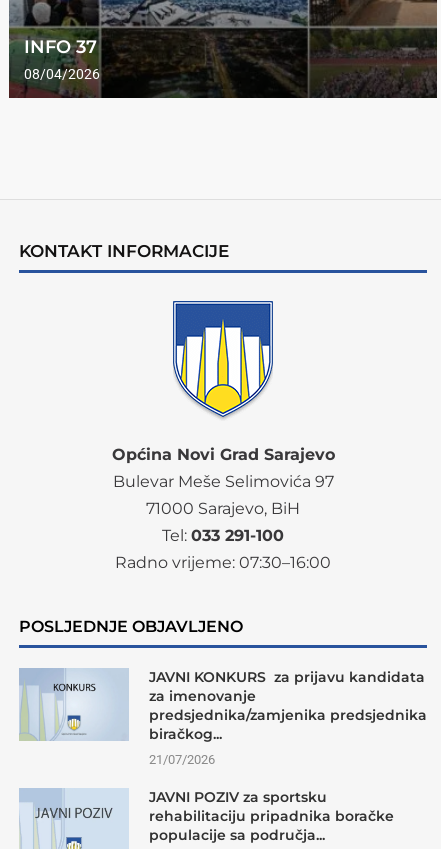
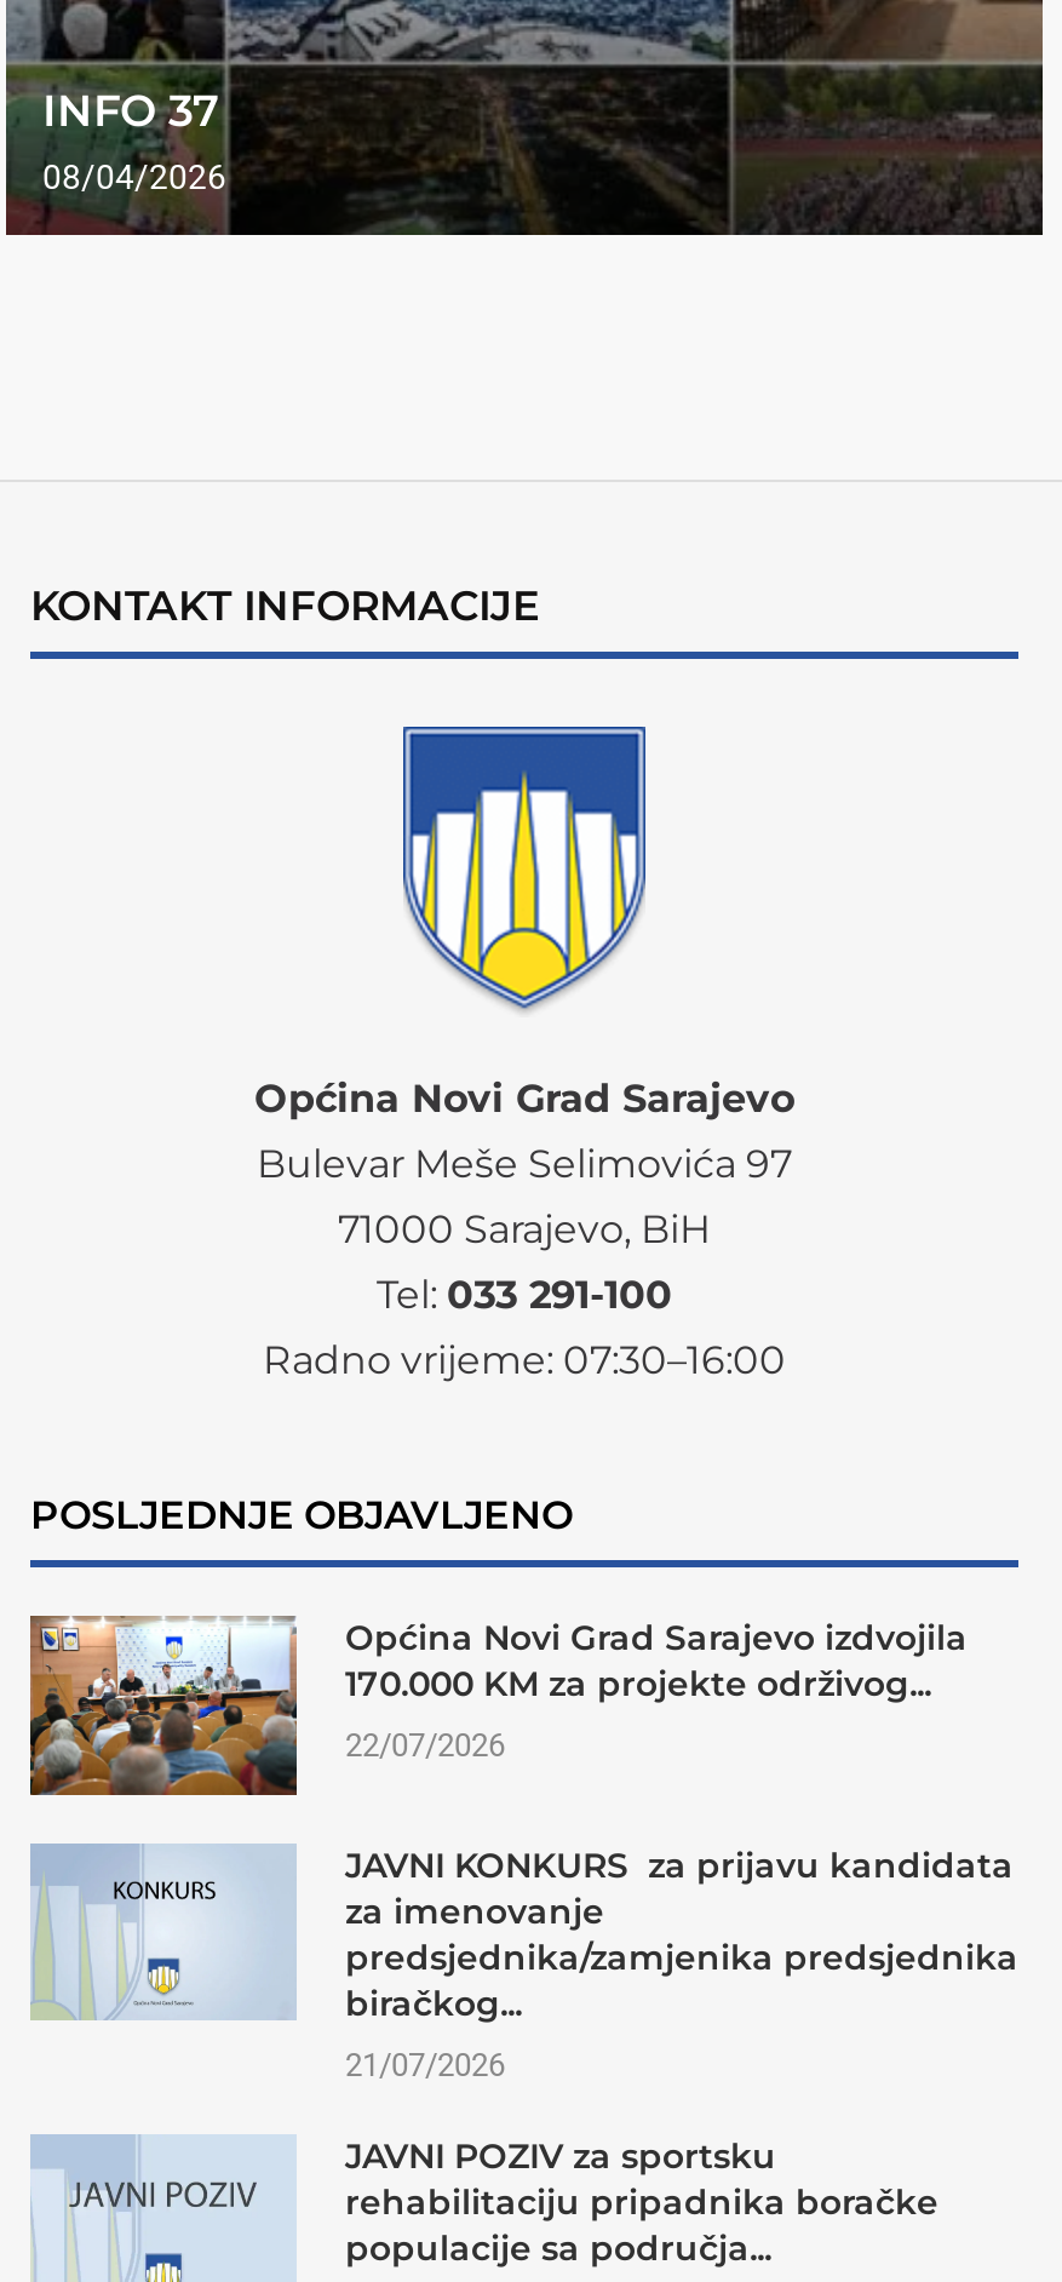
none -> [28,1613,968,1797] [image] | Općina Novi Grad Sarajevo izdvojila | 170.000 KM za projekte održivog... | 22/07/2026

